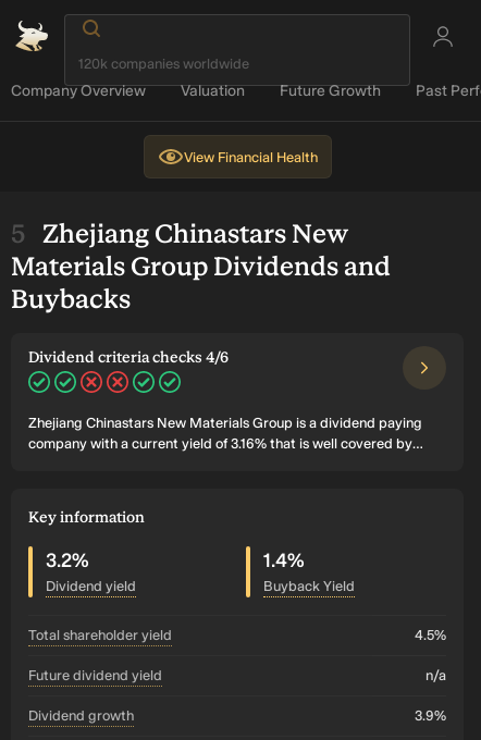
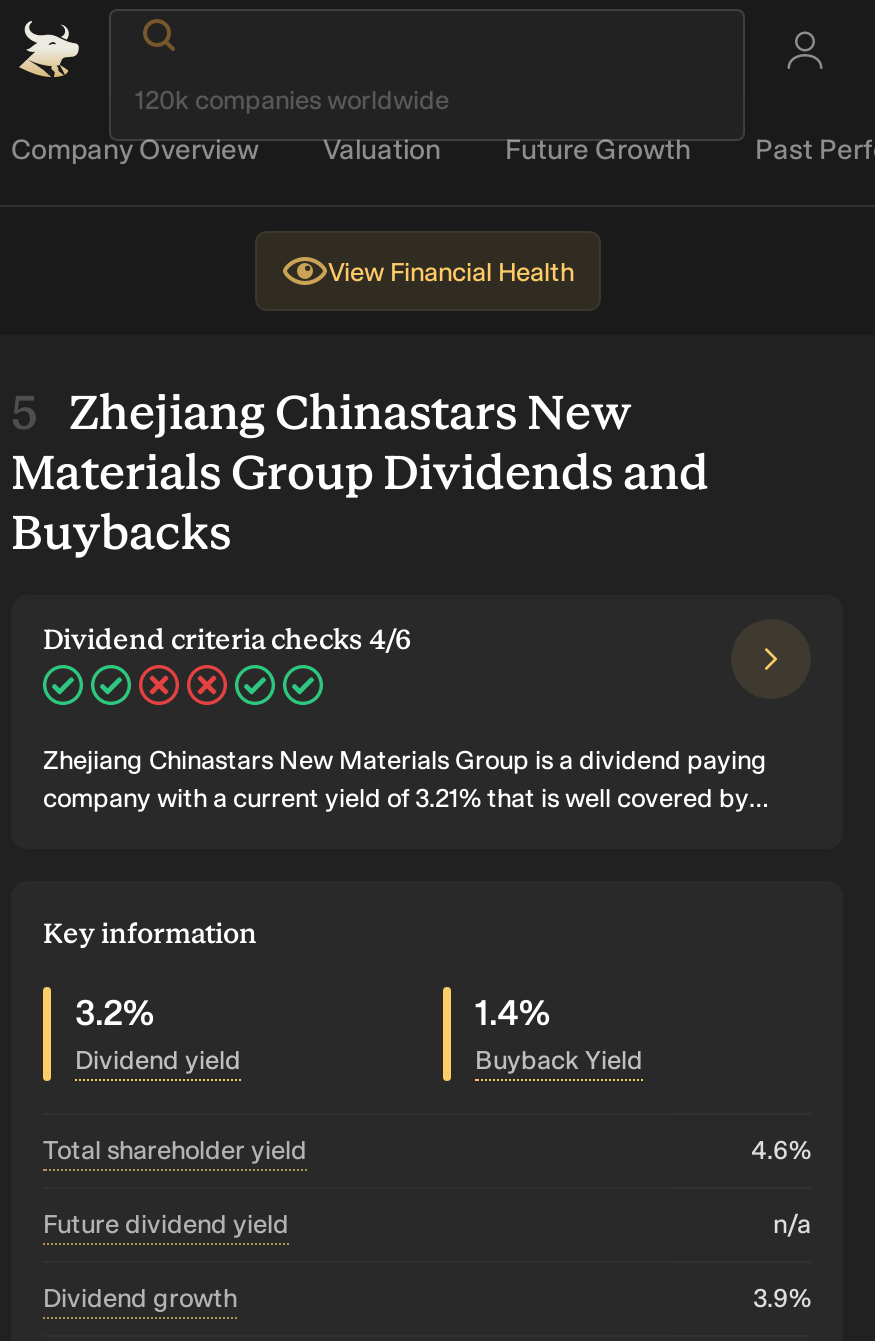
[28,435,412,452] company with a current yield of 3.16% that is well covered by -> [43,783,749,813] company with a current yield of 3.21% that is well covered by
[415,627,446,643] 4.5% -> [751,1135,811,1165] 4.6%

